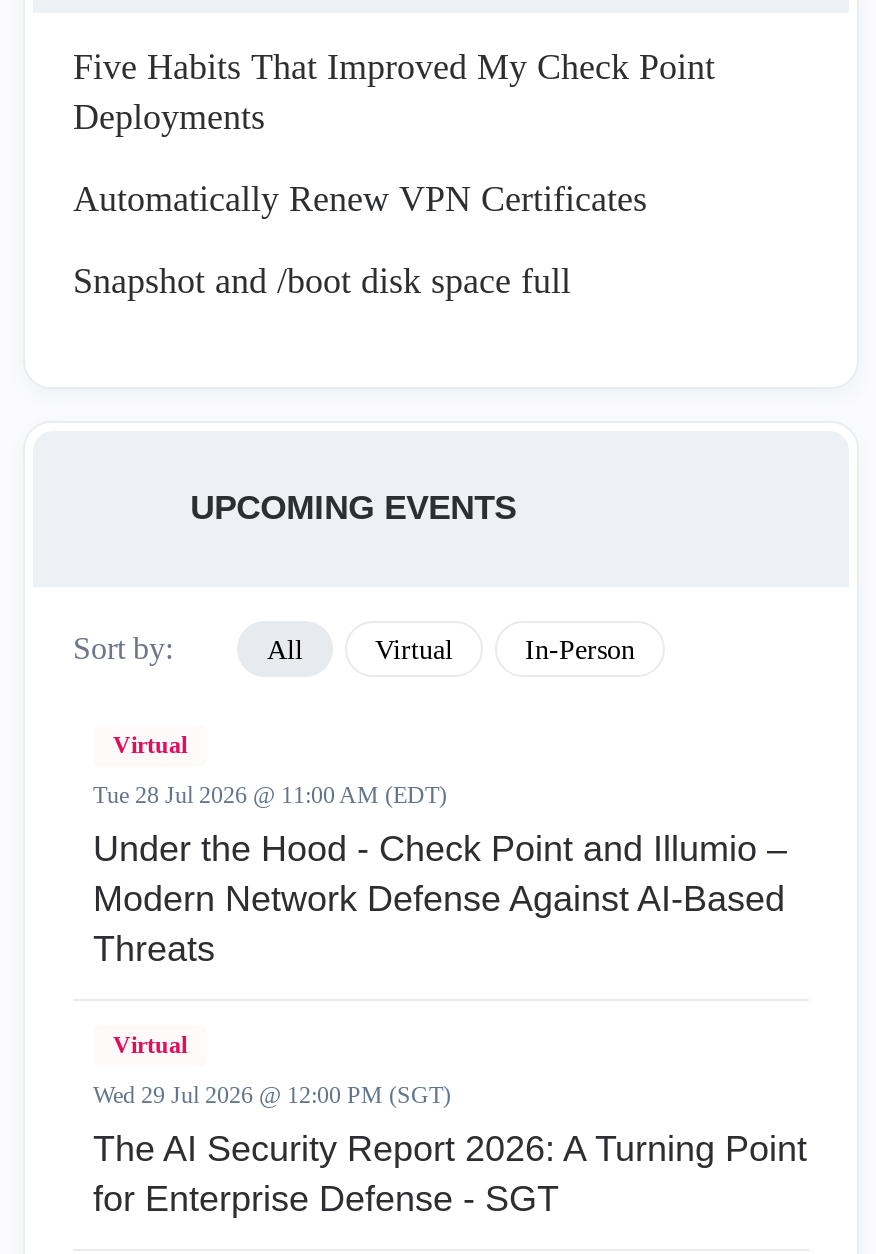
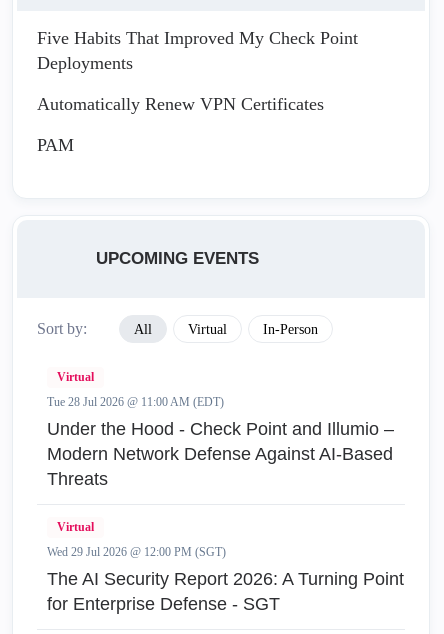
[73,261,571,301] Snapshot and /boot disk space full -> [37,135,74,155] PAM

